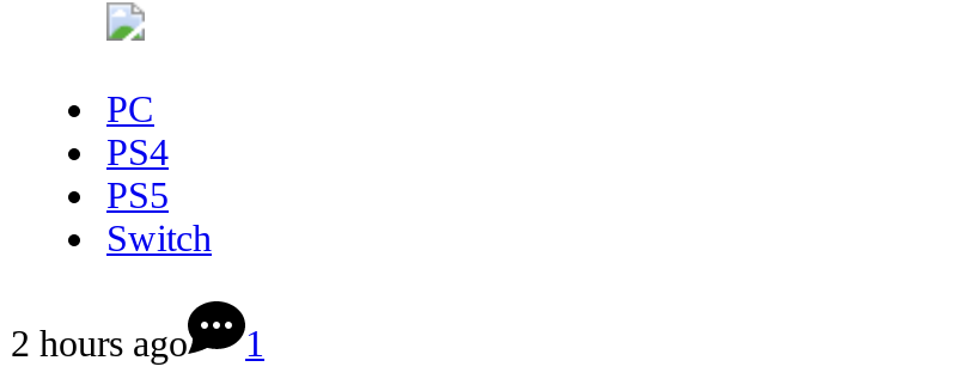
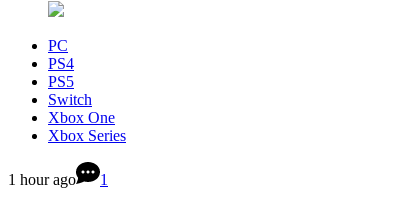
[11,324,188,364] 2 hours ago -> [8,109,126,188] Xbox One | Xbox Series | 1 hour ago

